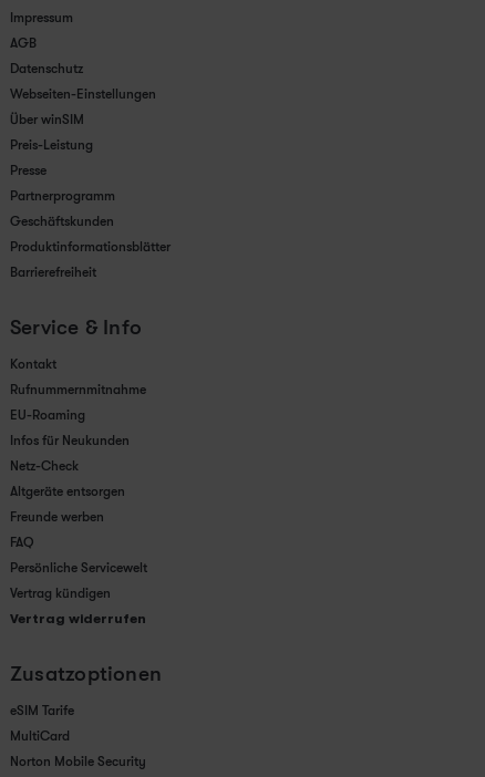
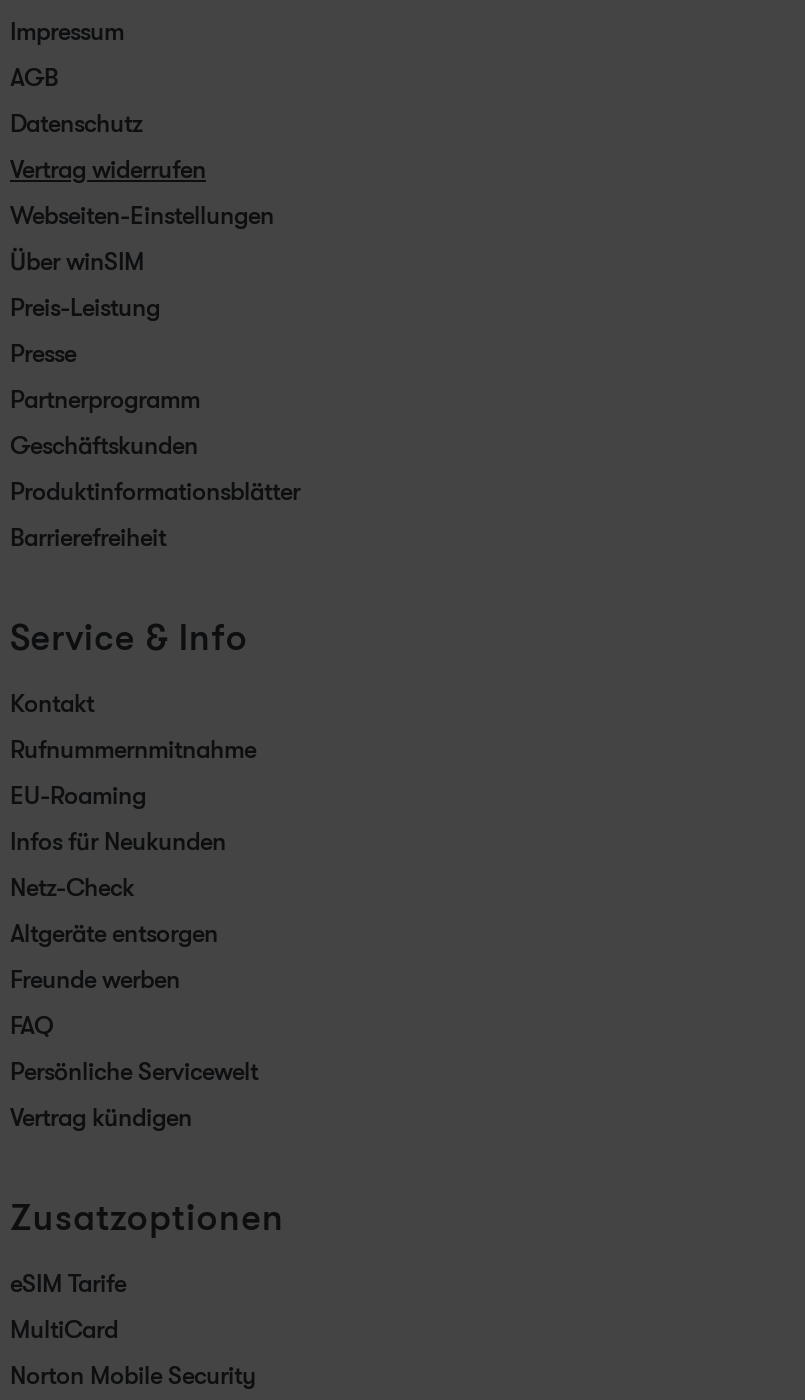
moved [10,86,171,601] -> [10,202,300,1132]: Webseiten-Einstellungen | Über winSIM | Preis-Leistung | ... | Persönliche Servicewelt | Vertrag kündigen
moved [10,611,146,627] -> [10,156,206,184]: Vertrag widerrufen

